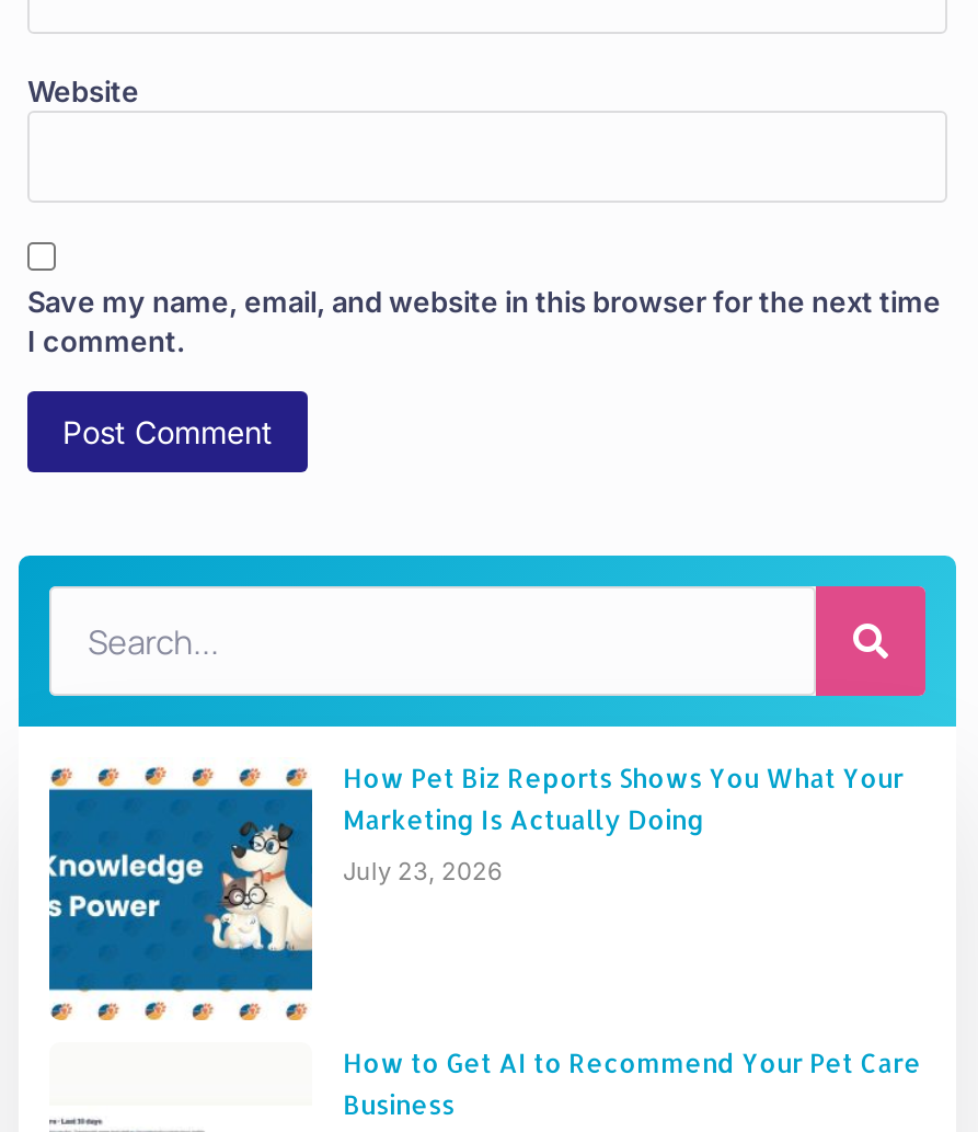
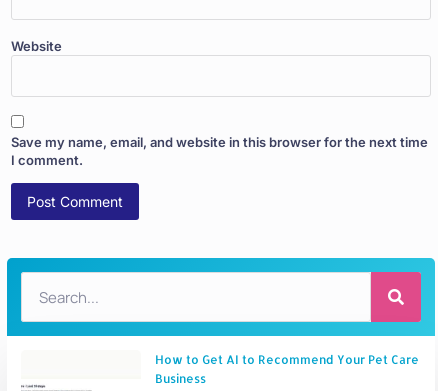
[47,762,904,1022] [image] | How Pet Biz Reports Shows You What Your | Marketing Is Actually Doing | July 23, 2026 -> none

